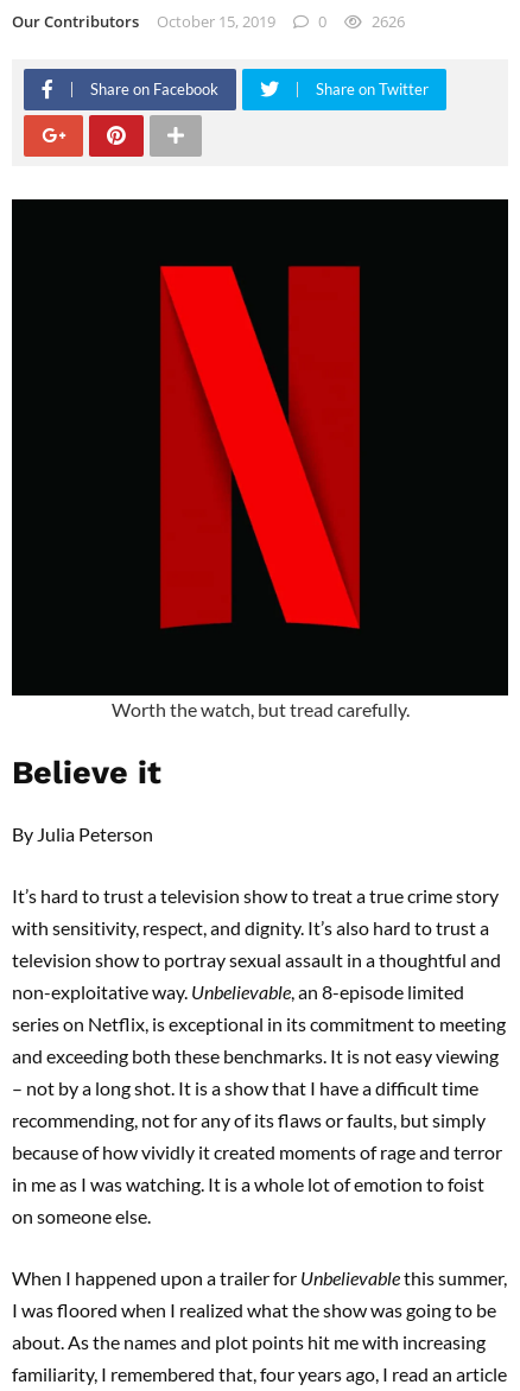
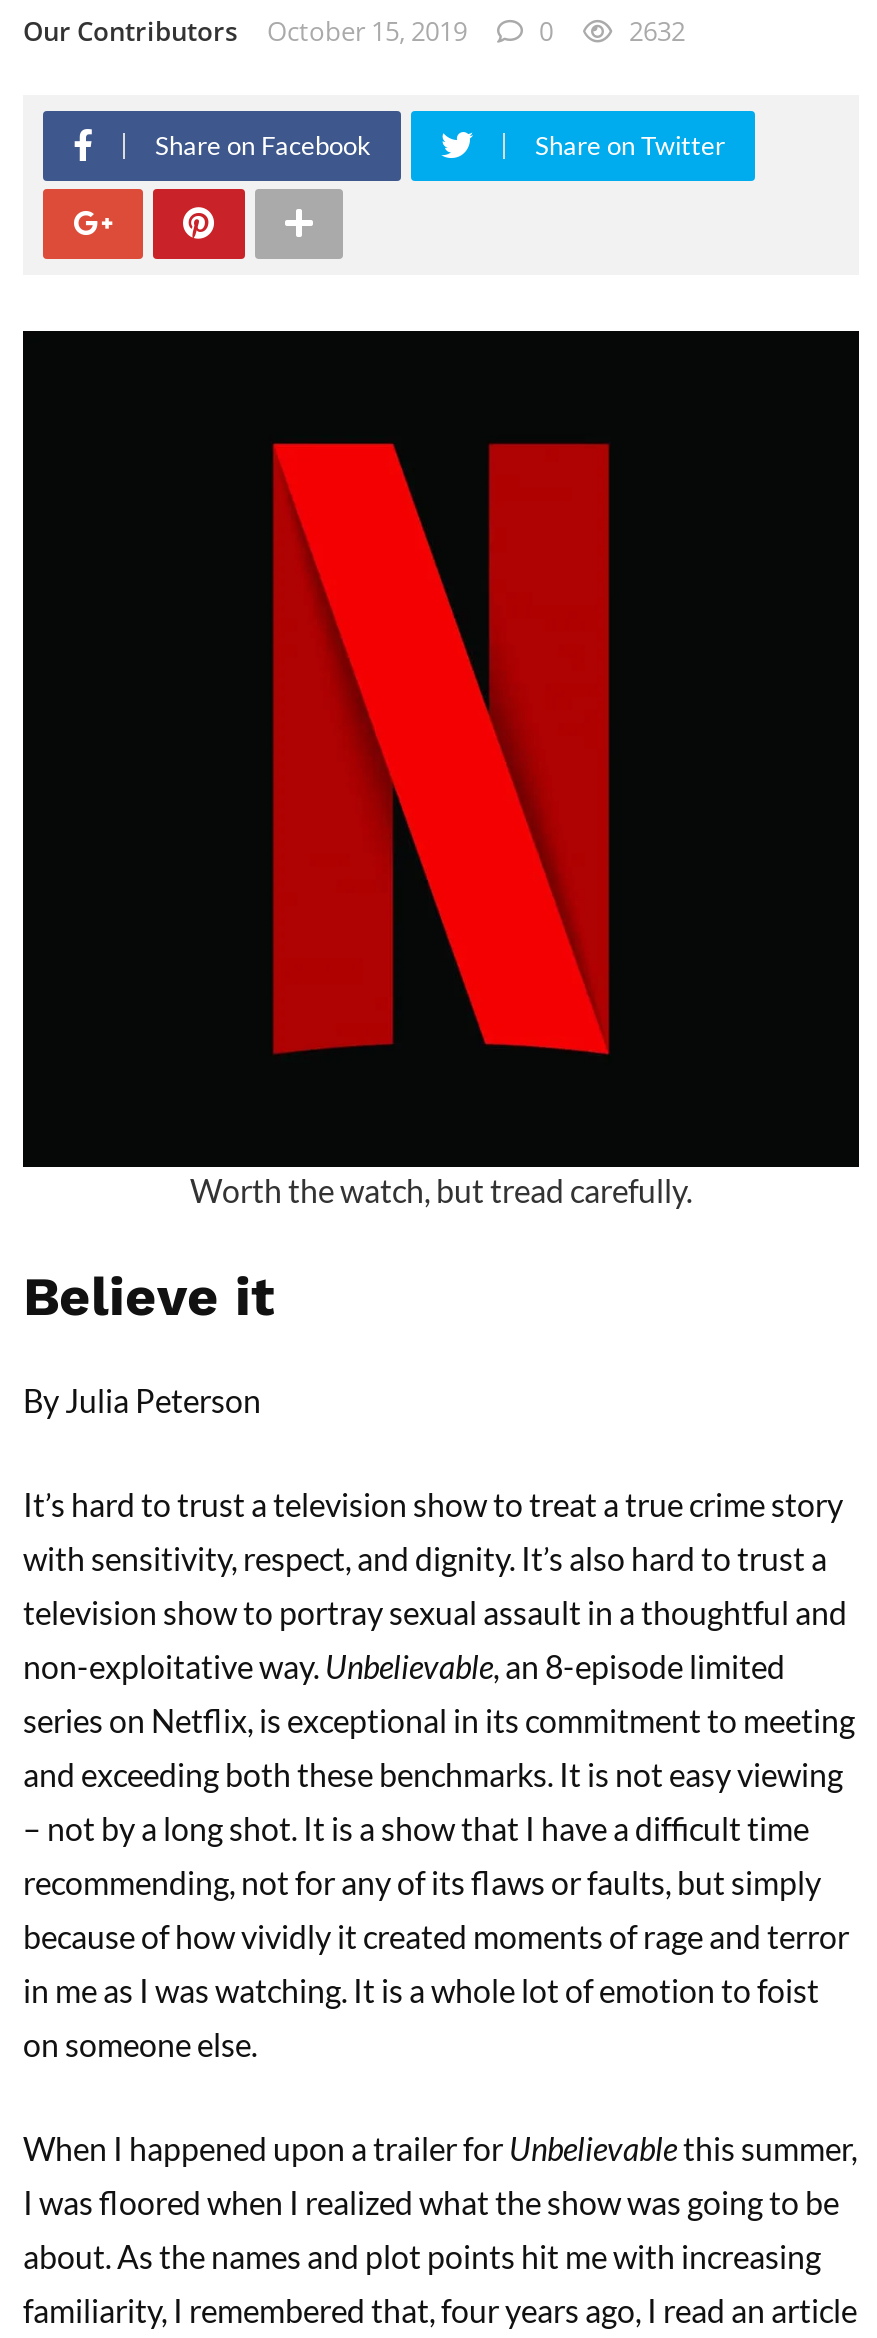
[372,10,405,32] 2626 -> [629,12,685,48] 2632

